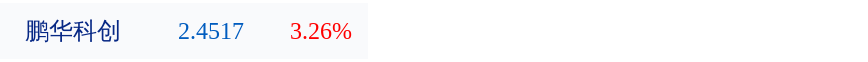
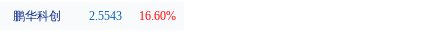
[178,17,244,45] 2.4517 -> [89,9,122,23] 2.5543
[290,17,352,45] 3.26% -> [139,9,176,23] 16.60%

